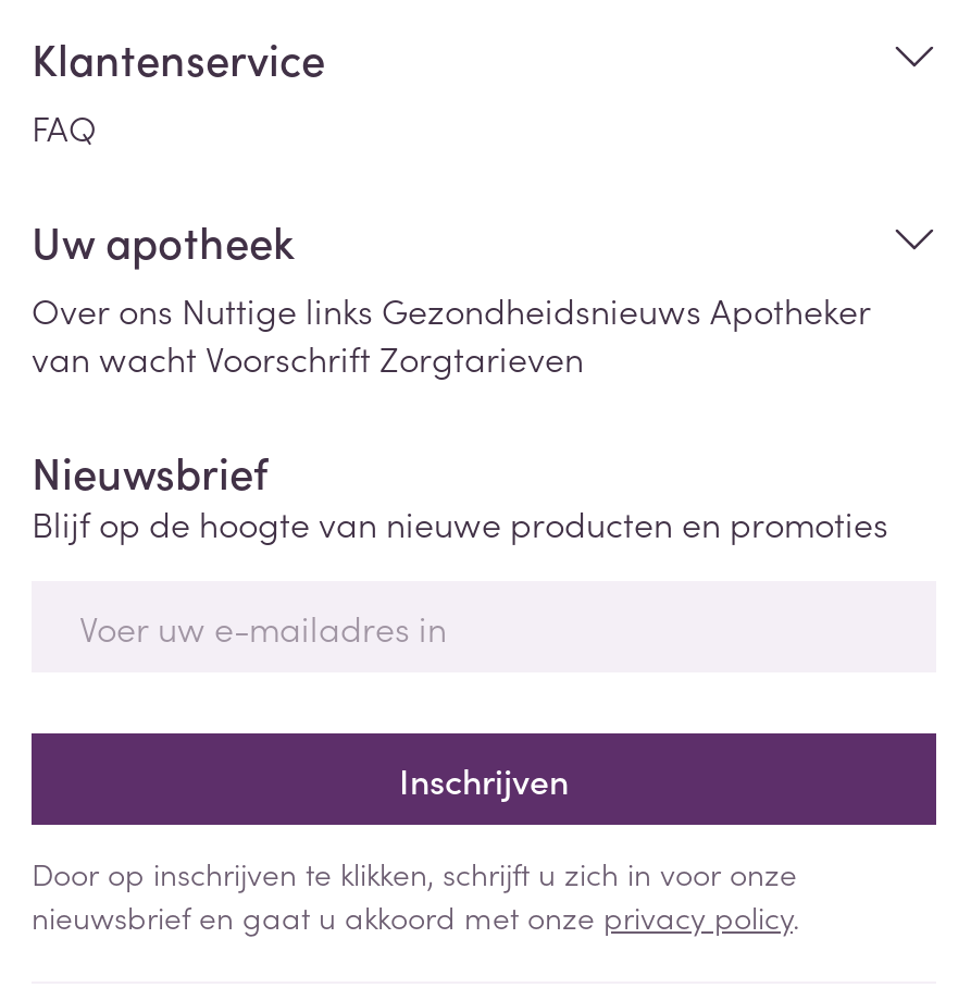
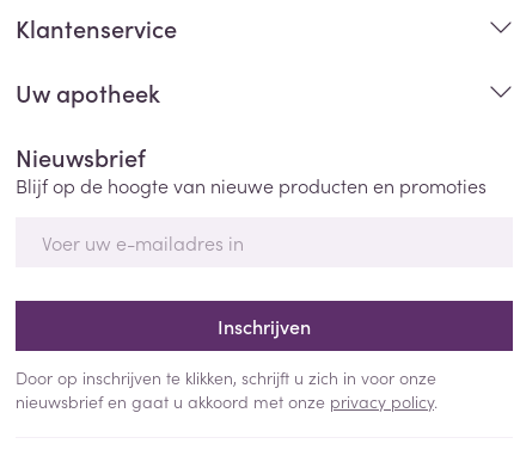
[32,102,97,150] FAQ -> none
[32,285,871,381] Over ons Nuttige links Gezondheidsnieuws Apotheker | van wacht Voorschrift Zorgtarieven -> none

